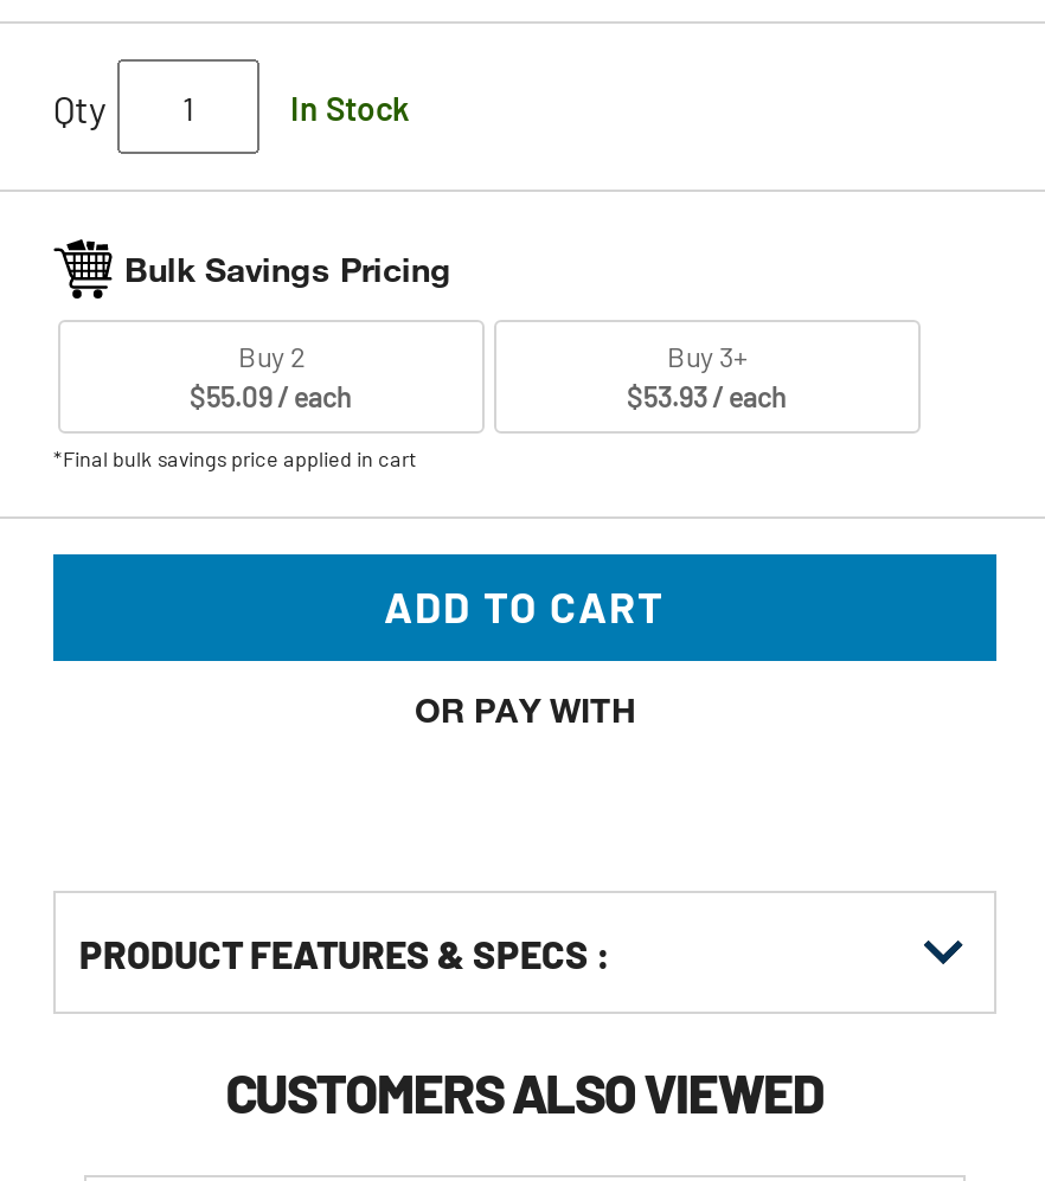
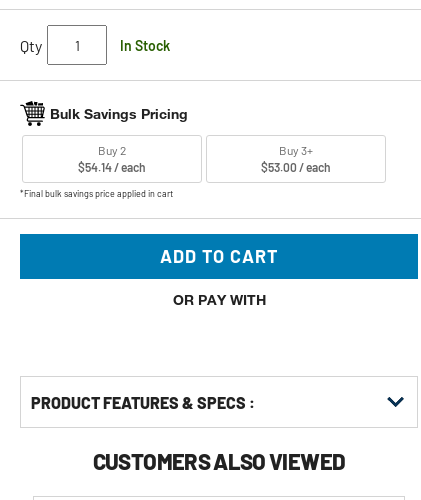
[190,379,353,412] $55.09 / each -> [78,160,146,174] $54.14 / each
[627,379,788,412] $53.93 / each -> [261,160,331,174] $53.00 / each

